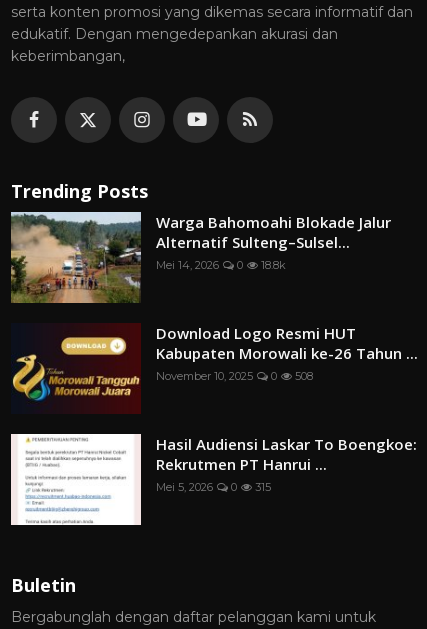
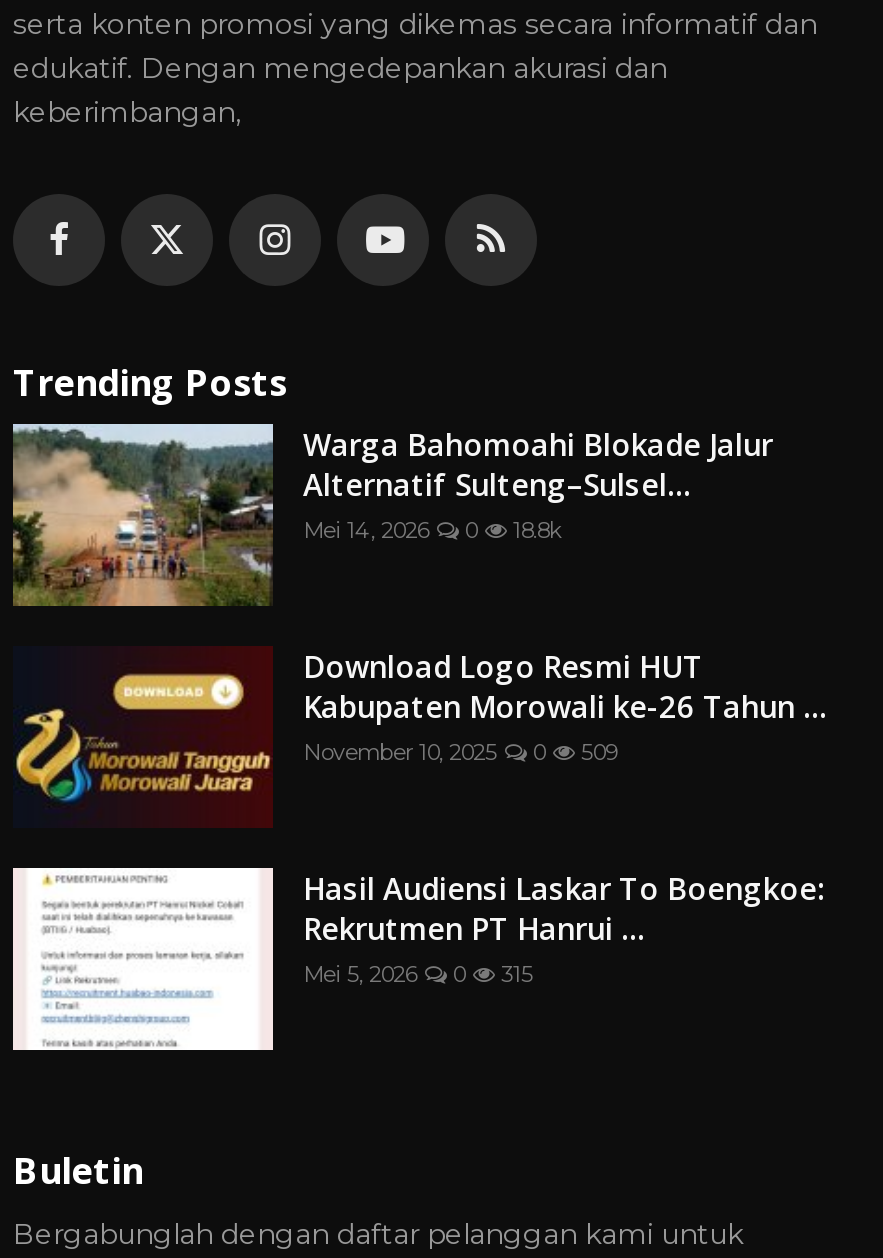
[156,369,313,383] November 10, 2025 0 508 -> [303,739,617,767] November 10, 2025 0 509

